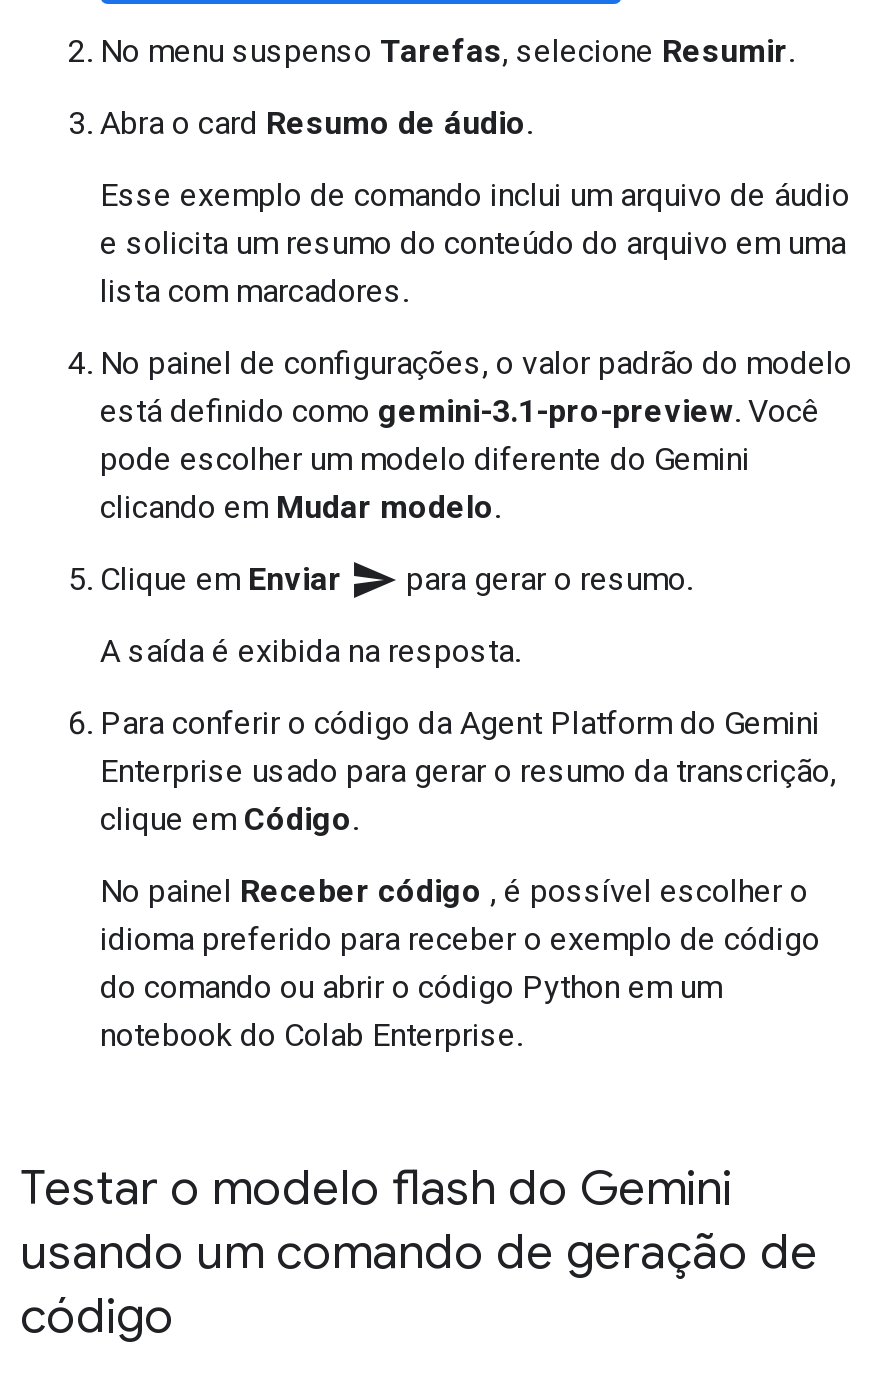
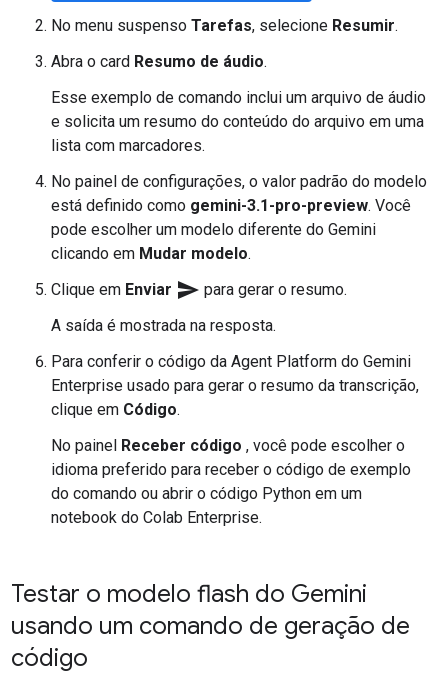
[100,632,520,670] A saída é exibida na resposta. -> [51,316,276,335] A saída é mostrada na resposta.
[100,872,808,910] No painel Receber código, é possível escolher o -> [51,436,405,455] No painel Receber código, você pode escolher o
[100,920,820,958] idioma preferido para receber o exemplo de código -> [51,460,411,479] idioma preferido para receber o código de exemplo

